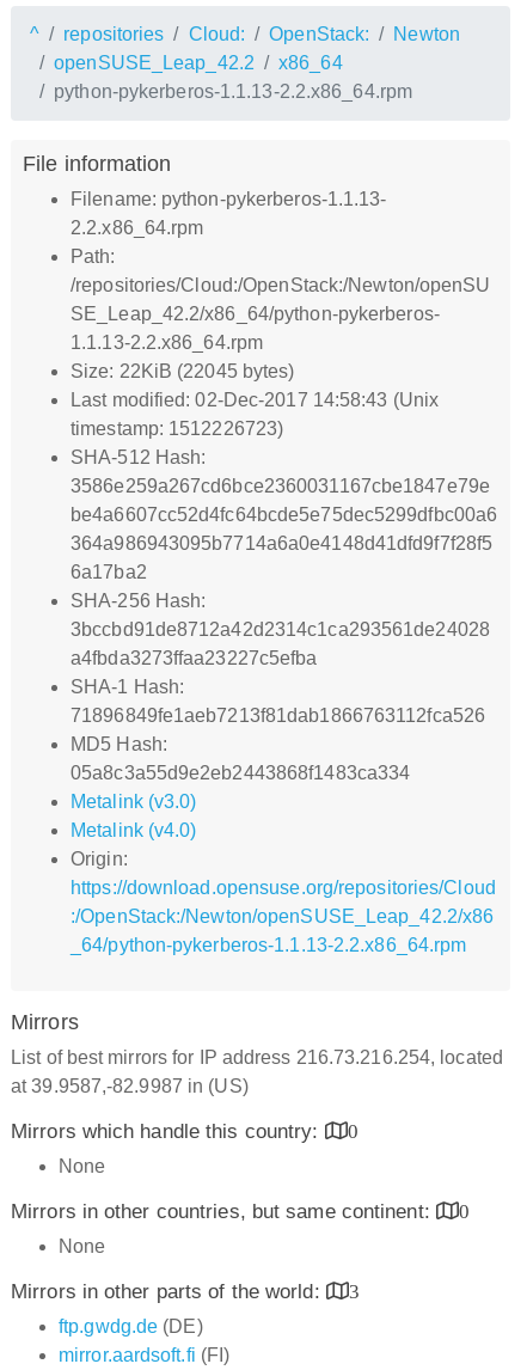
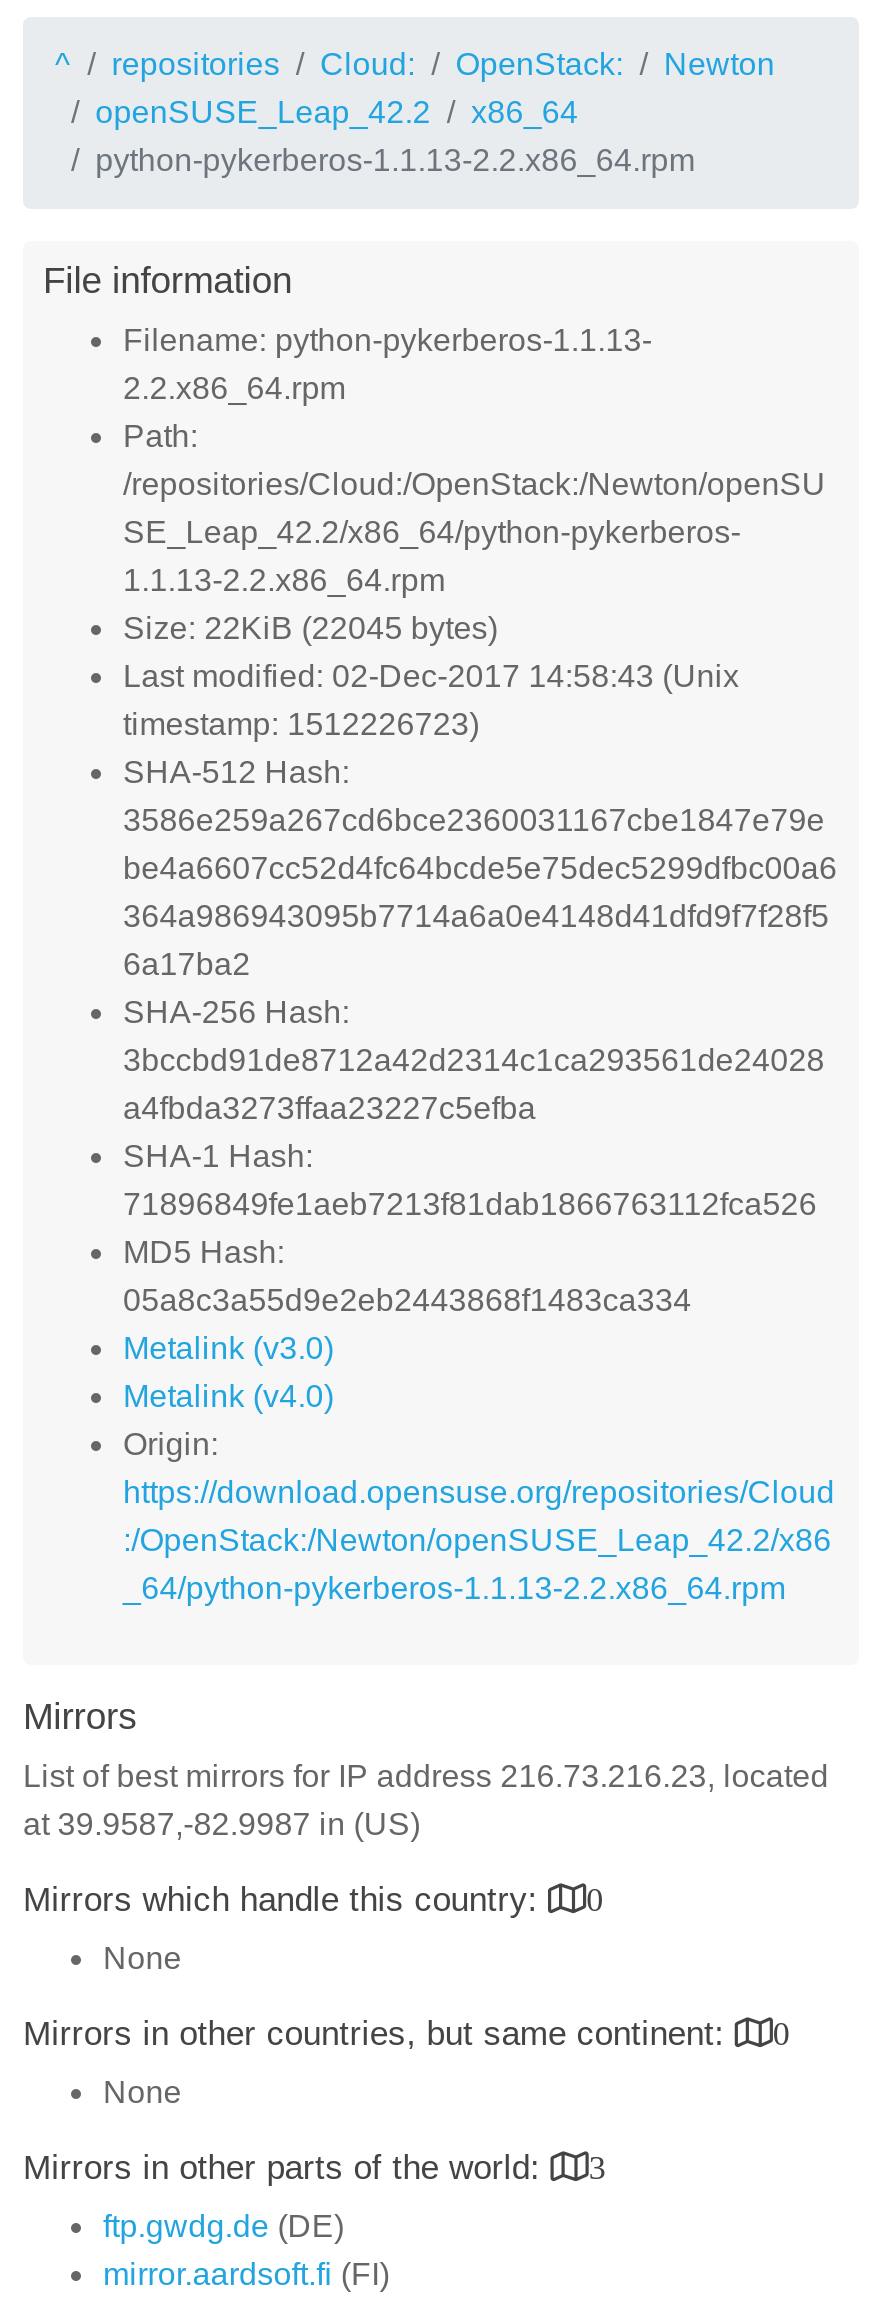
[11,1047,503,1068] List of best mirrors for IP address 216.73.216.254, located -> [23,1759,829,1793] List of best mirrors for IP address 216.73.216.23, located

